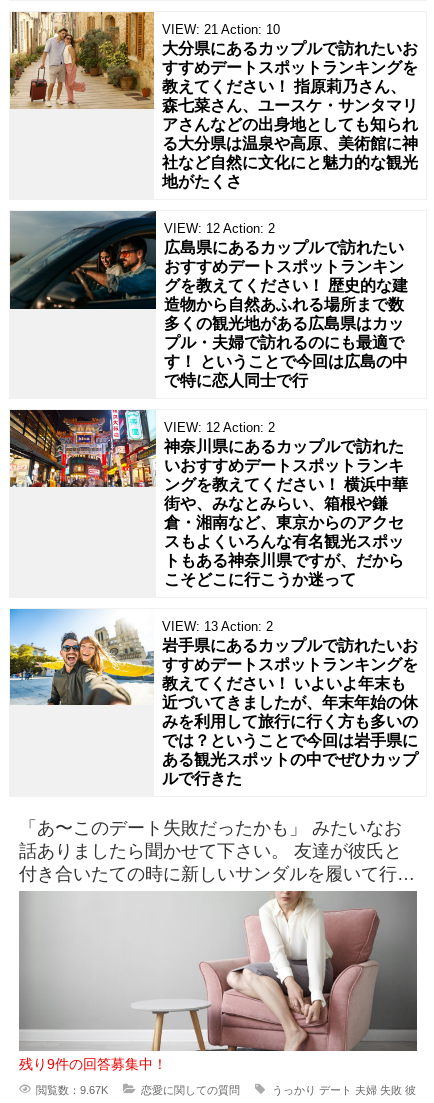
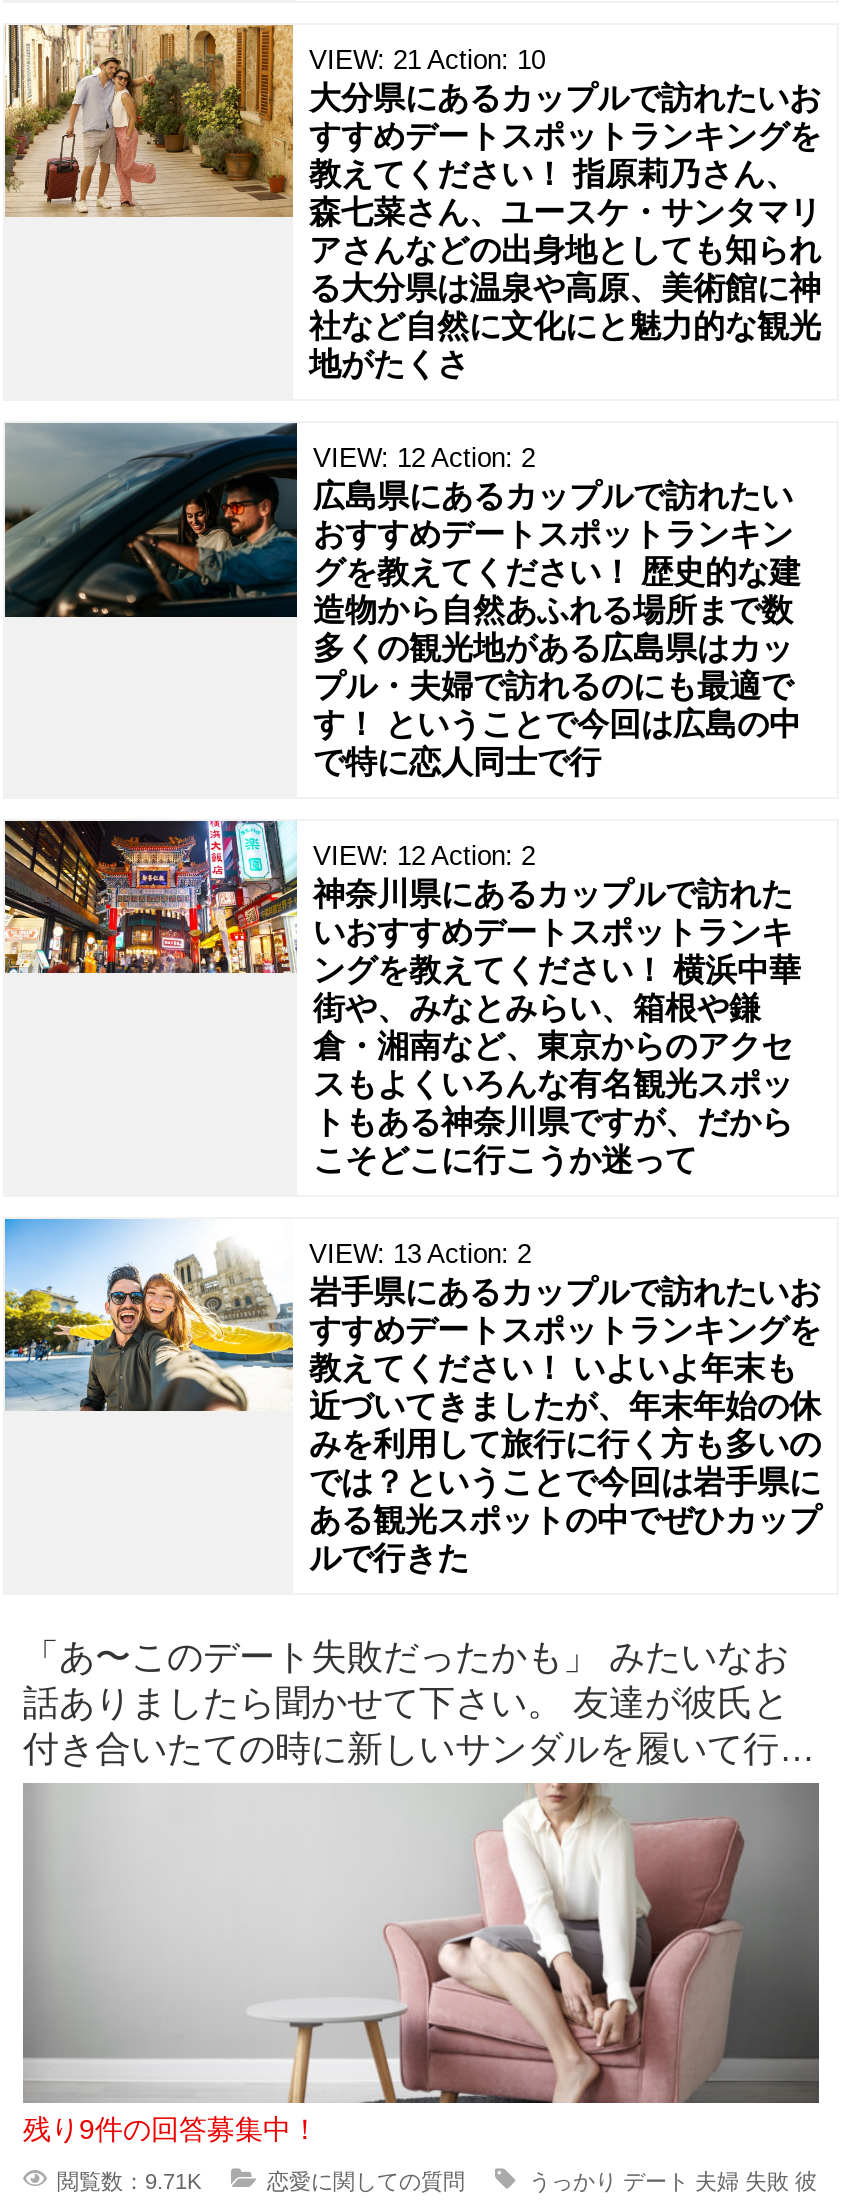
[36,1084,108,1096] 閲覧数：9.67K -> [57,2169,201,2193] 閲覧数：9.71K

